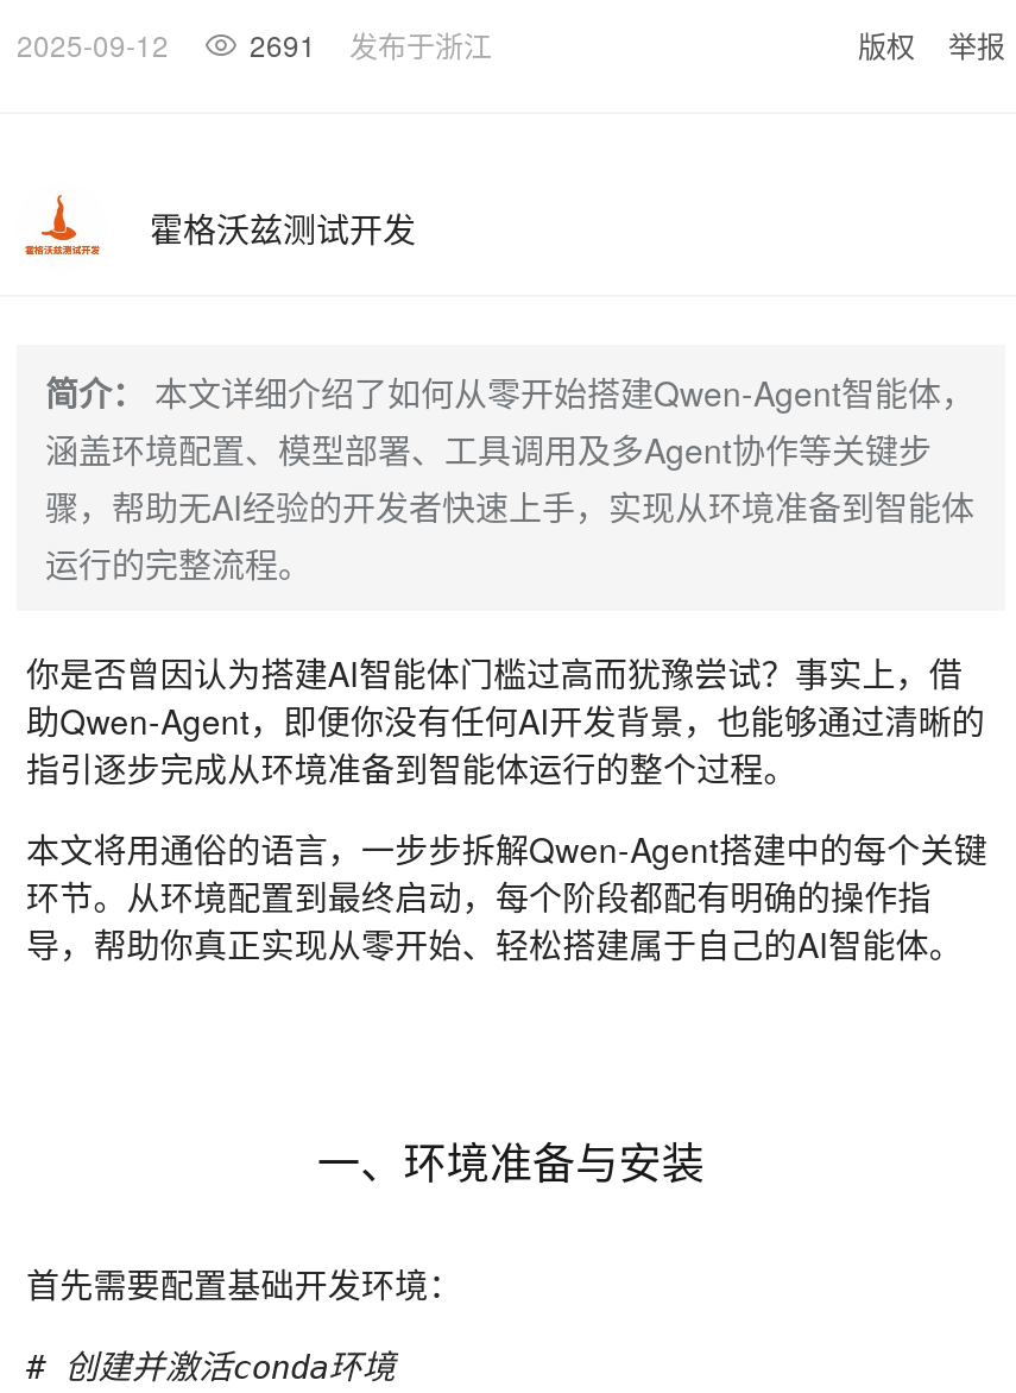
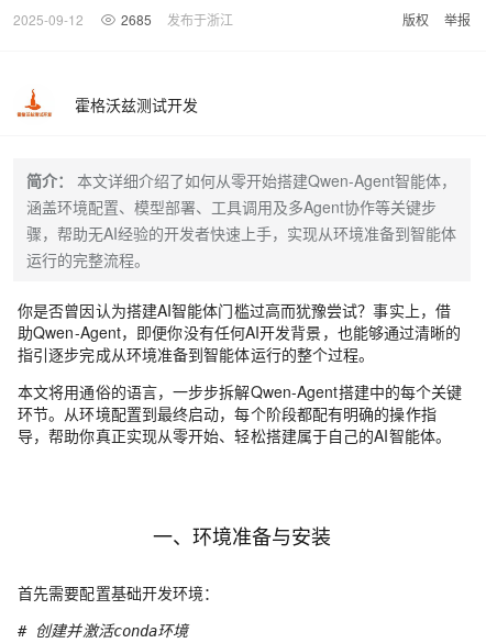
[17,24,492,64] 2025-09-12 2691 发布于浙江 -> [13,10,233,29] 2025-09-12 2685 发布于浙江

